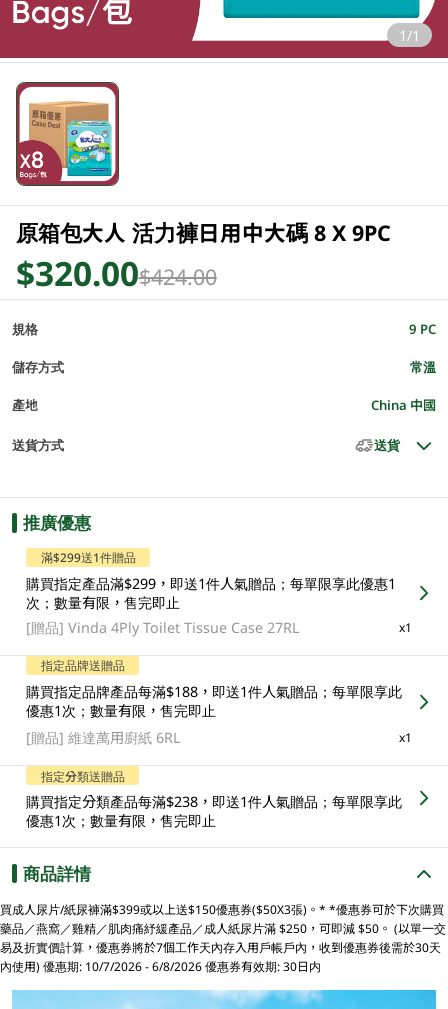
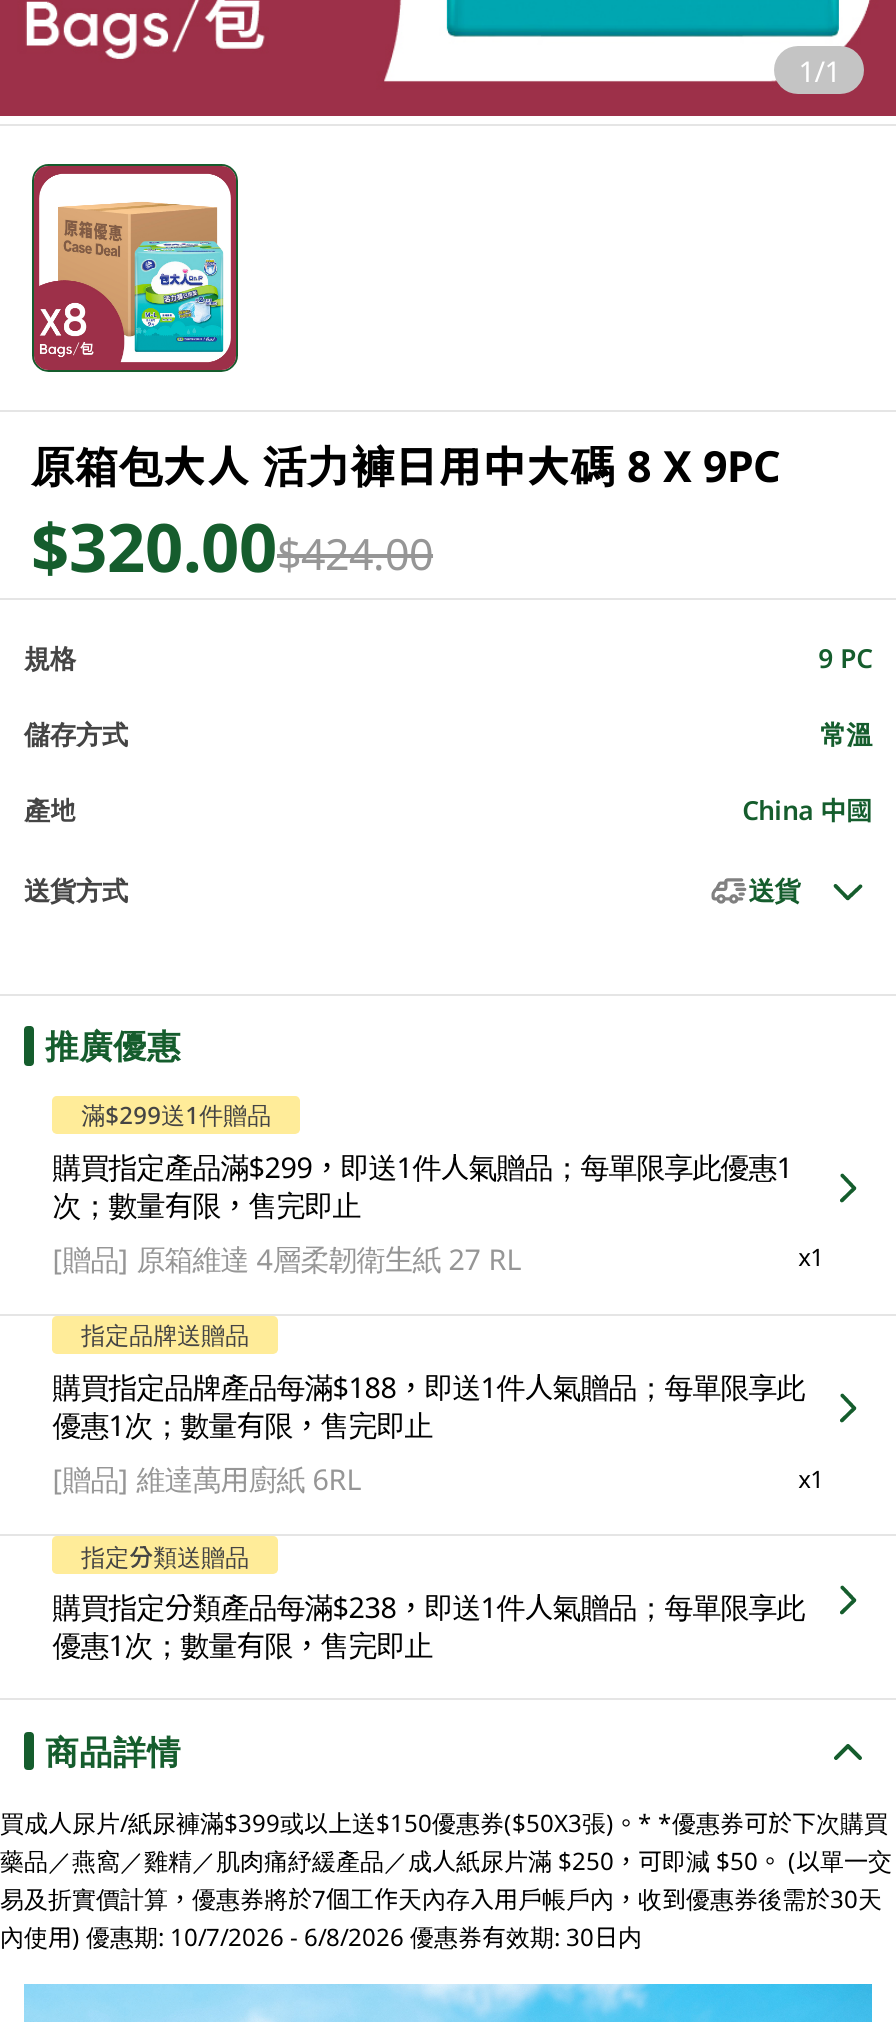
[26,618,300,637] [贈品] Vinda 4Ply Toilet Tissue Case 27RL -> [53,1240,523,1278] [贈品]原箱維達 4層柔韌衛生紙 27 RL

